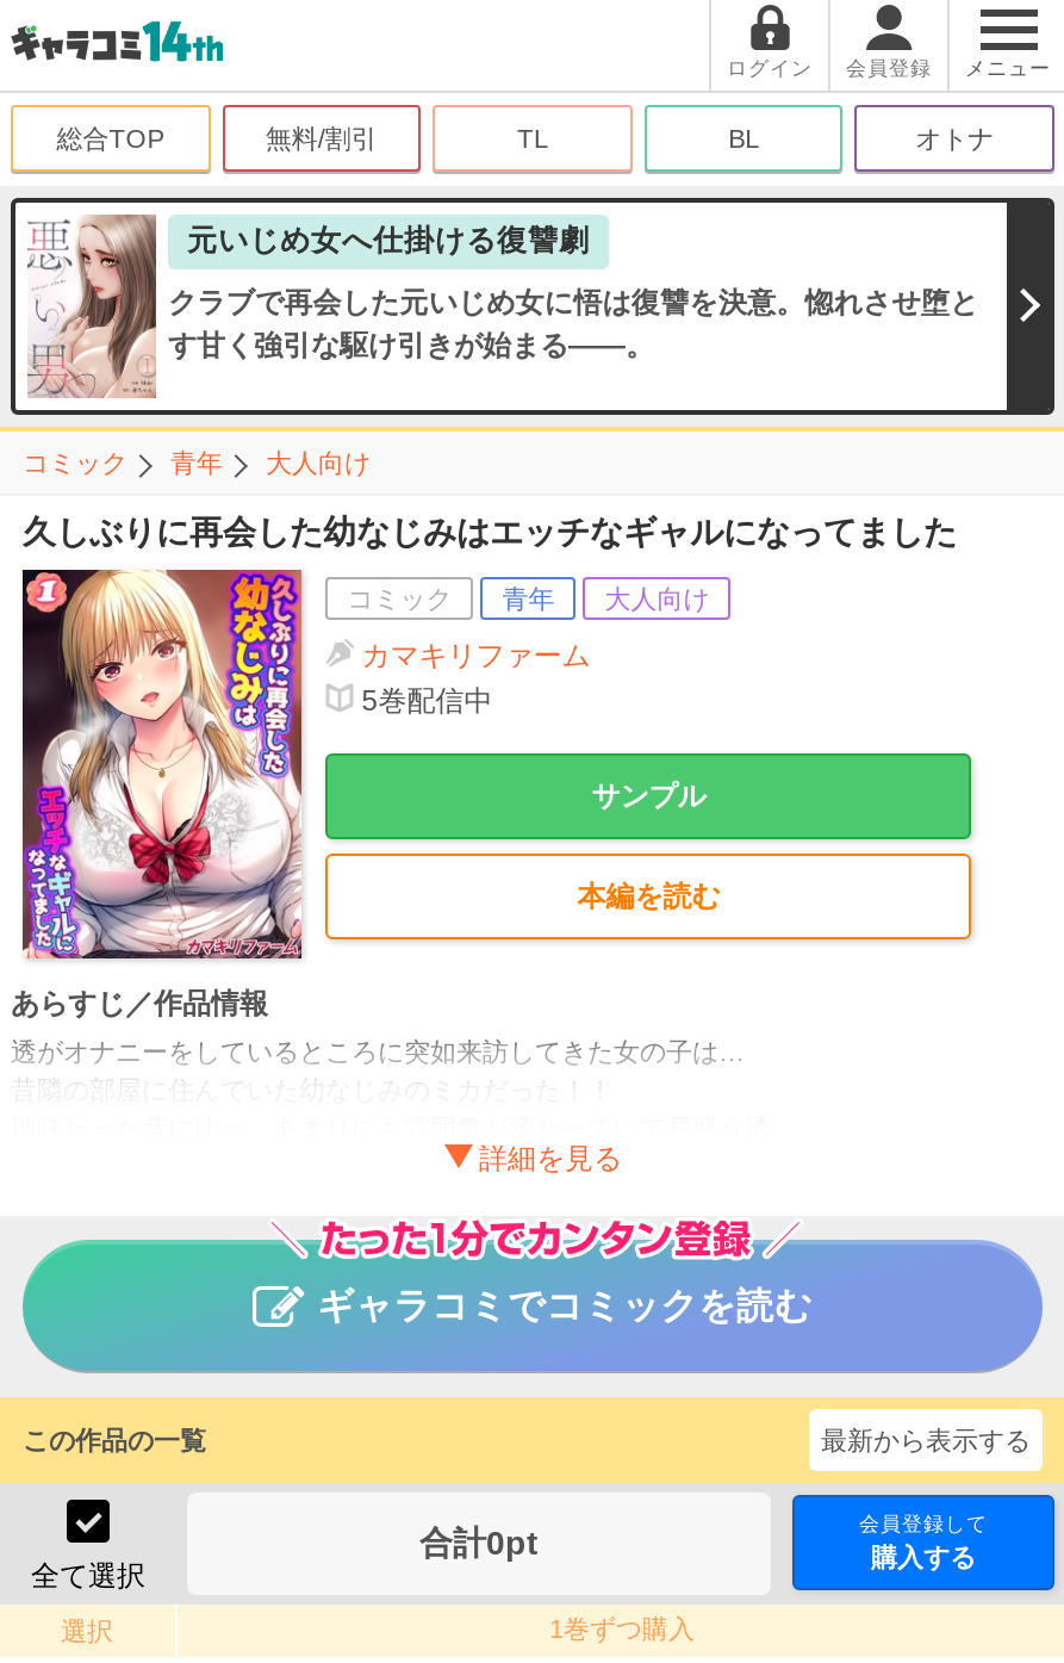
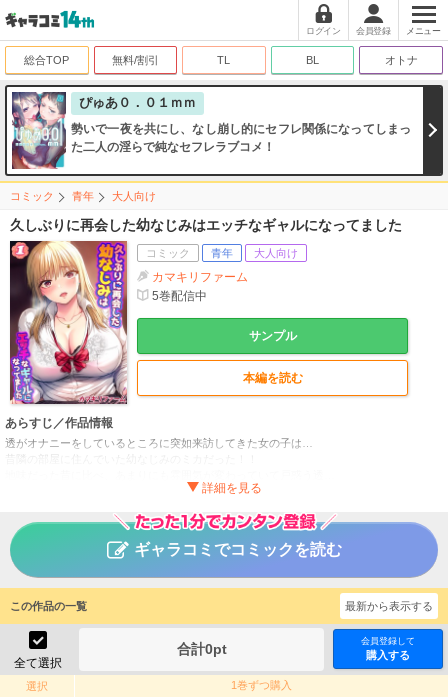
[27,212,978,401] [image] | クラブで再会した元いじめ女に悟は復讐を決意。惚れさせ堕と | す甘く強引な駆け引きが始まる――。 -> [11,91,411,169] [image] | 勢いで一夜を共にし、なし崩し的にセフレ関係になってしまっ | た二人の淫らで純なセフレラブコメ！
[187,224,590,257] 元いじめ女へ仕掛ける復讐劇 -> [79,96,196,110] ぴゅあ０．０１ｍｍ

